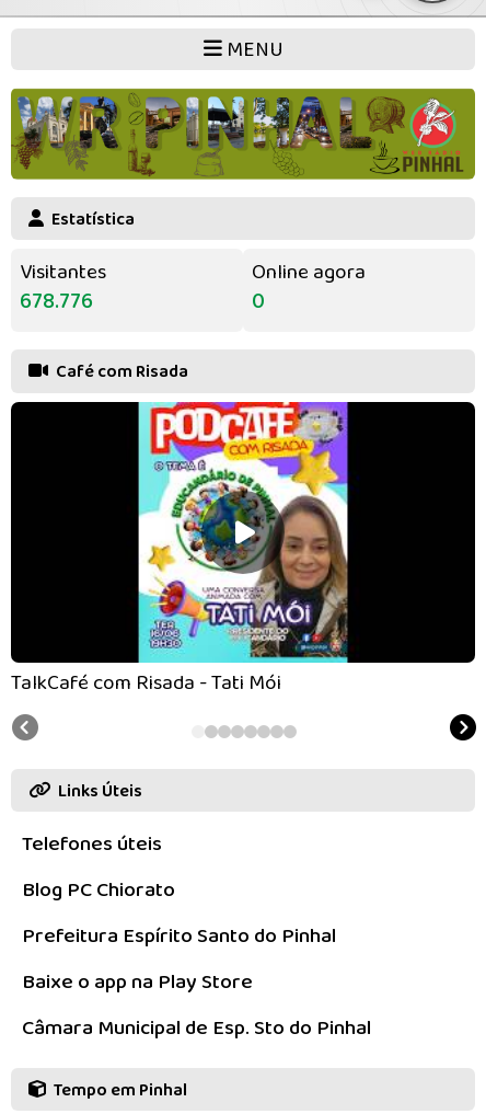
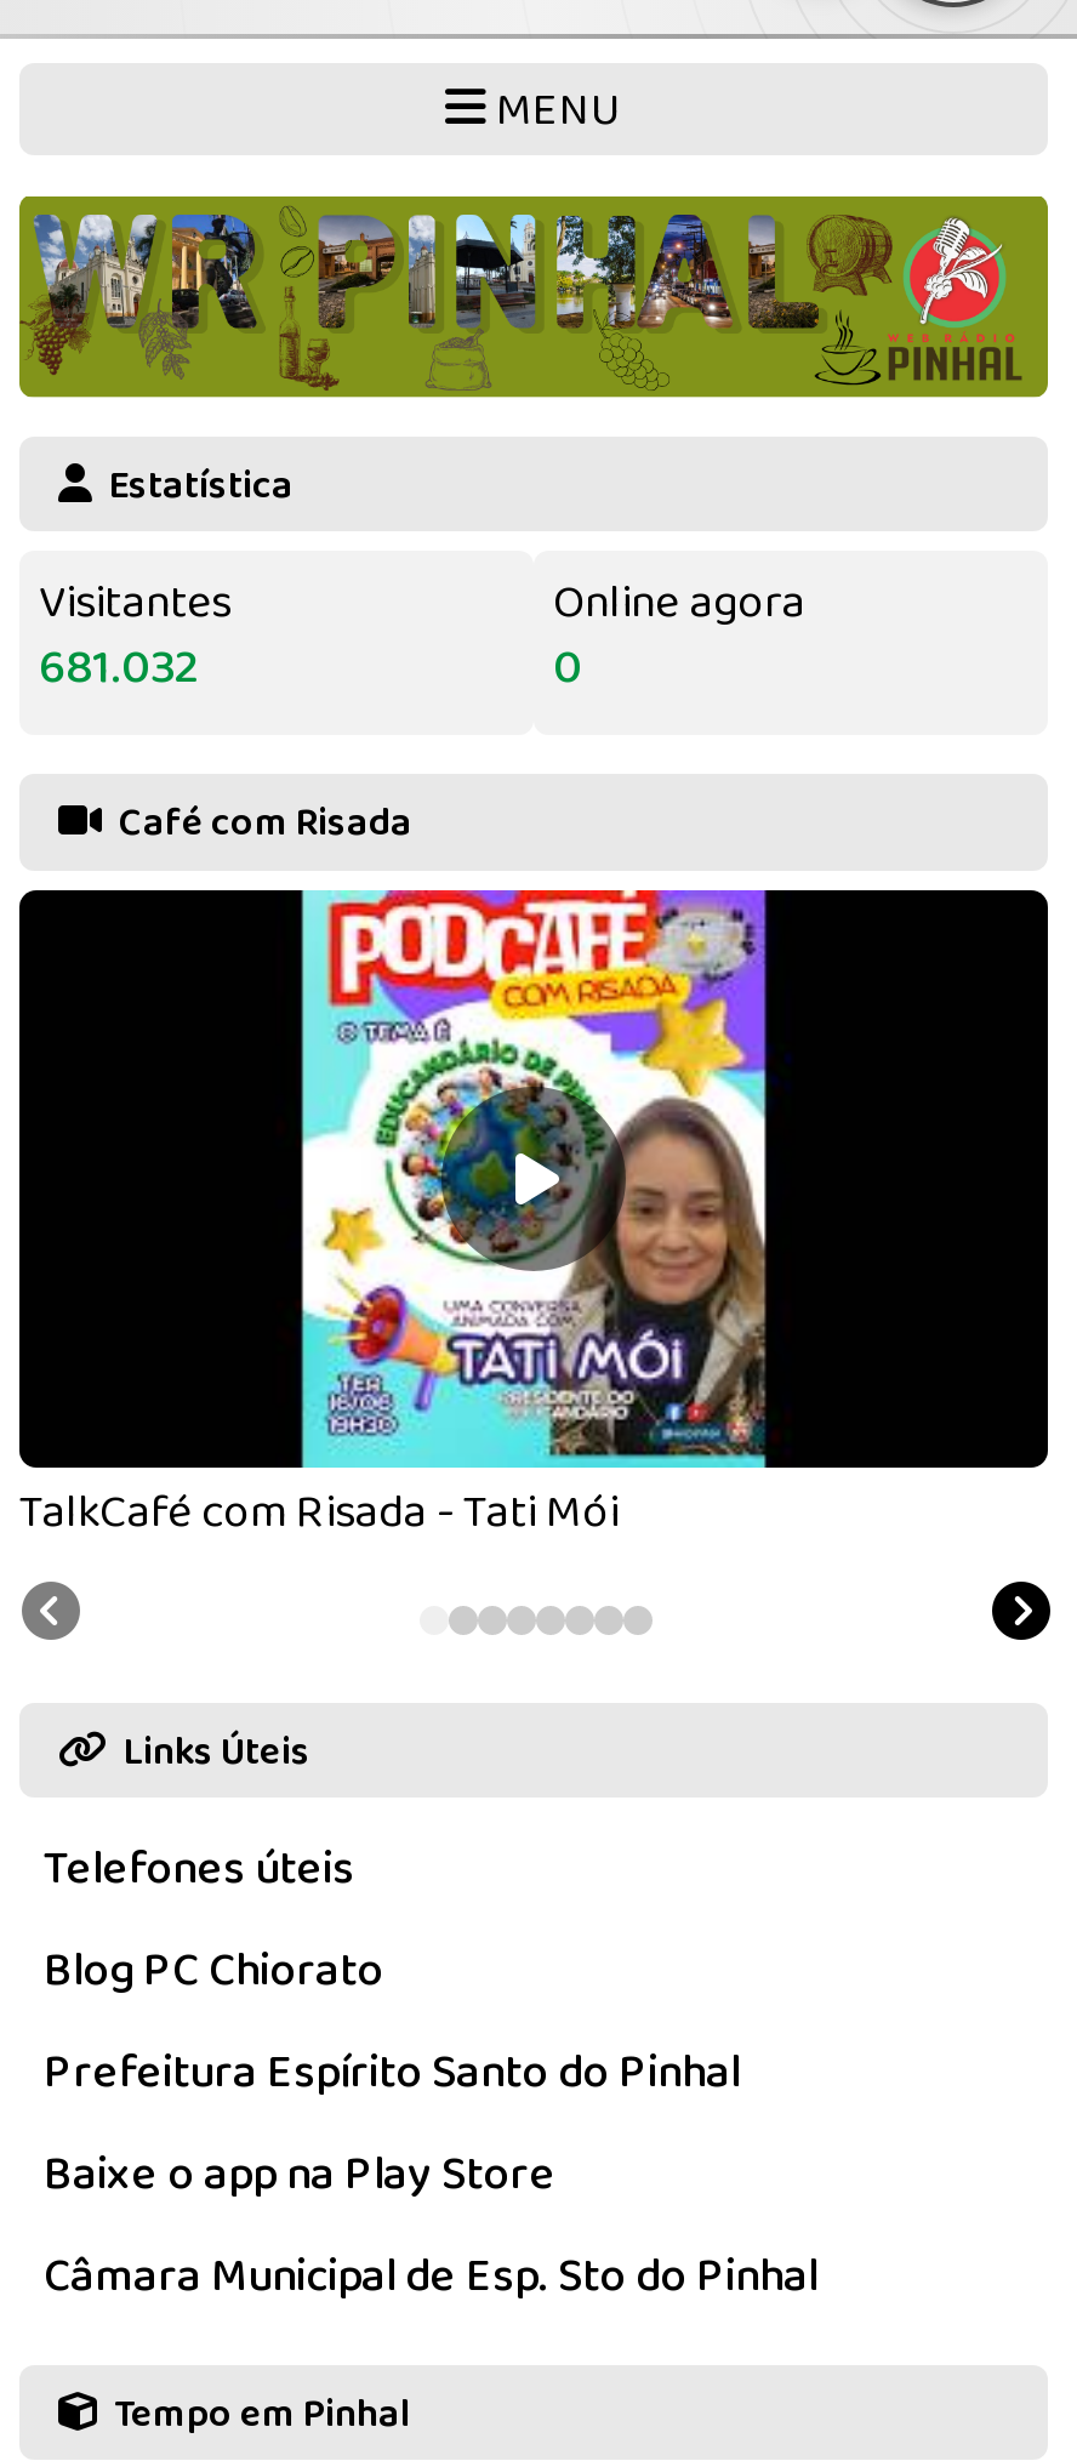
[20,284,93,319] 678.776 -> [39,630,199,707] 681.032

